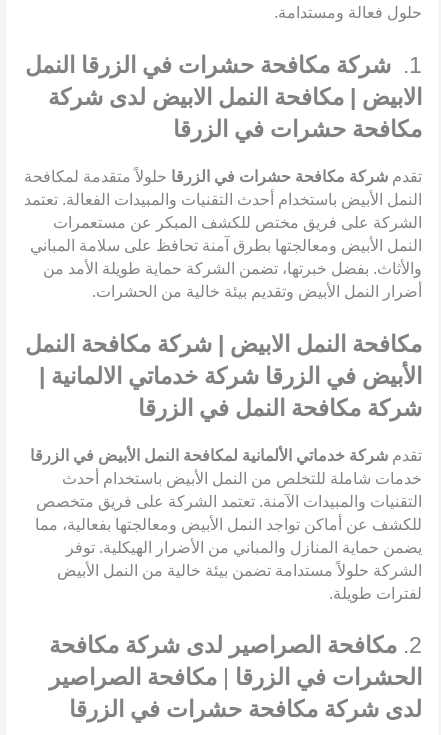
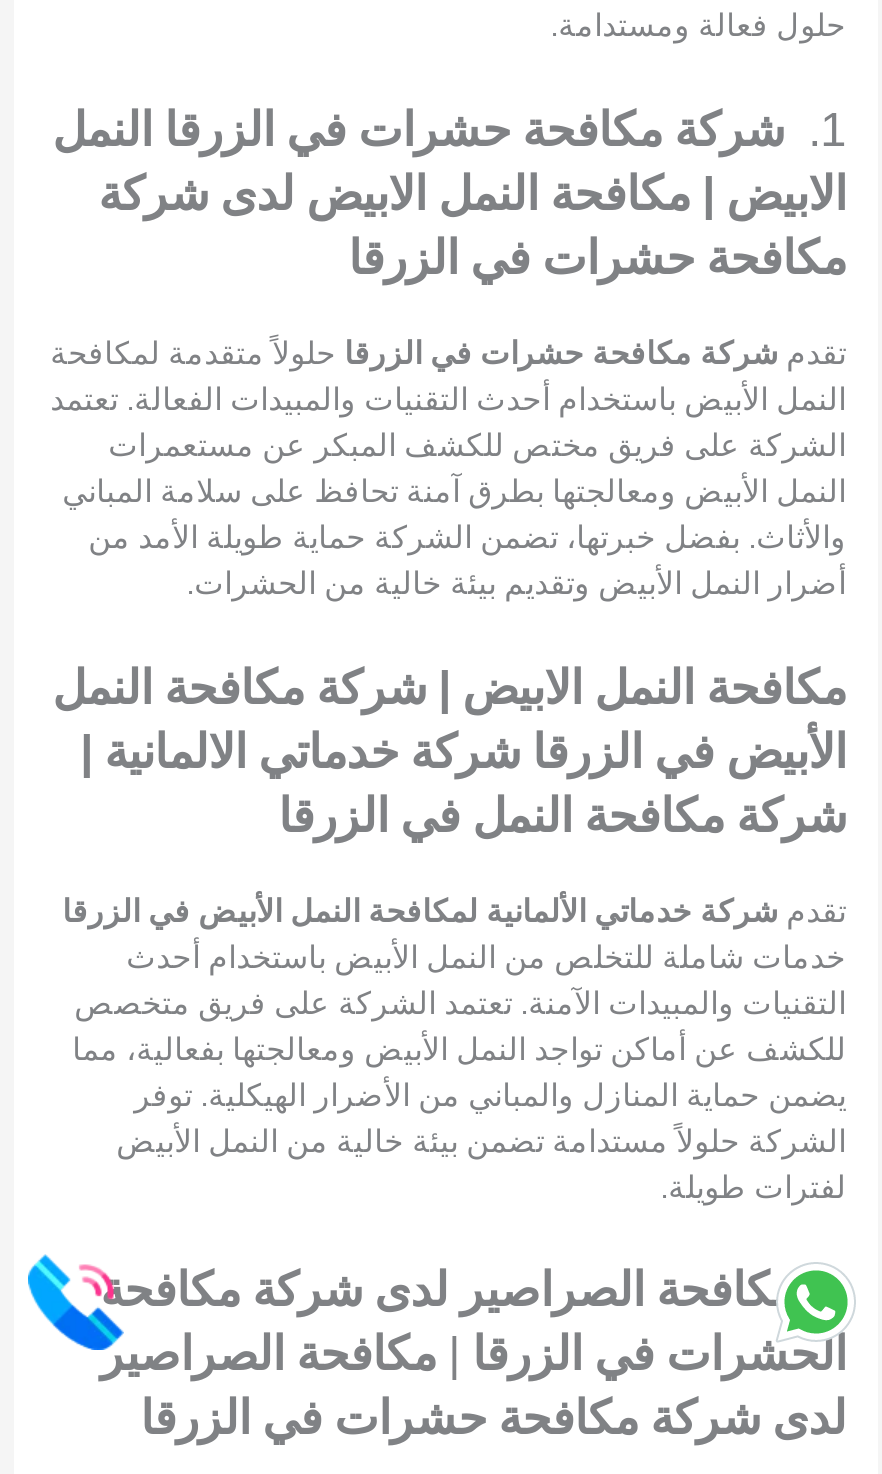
none -> [26,1252,118,1352] [image]

